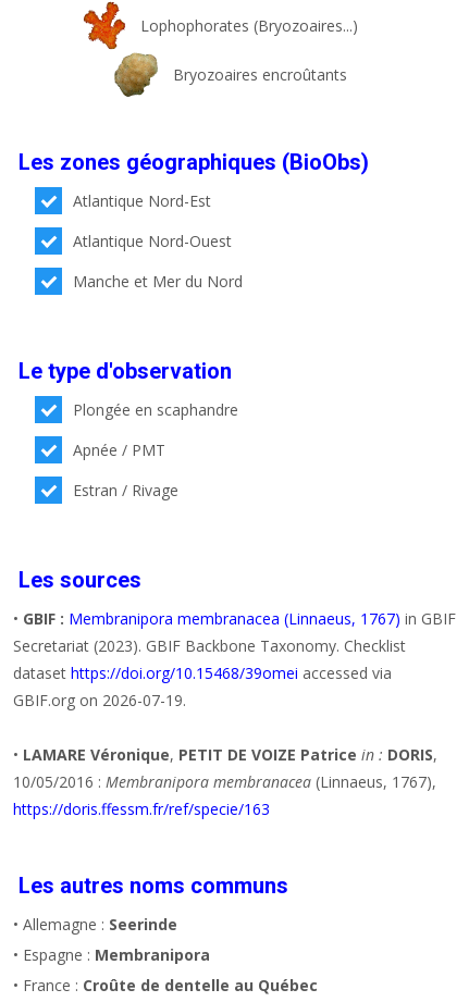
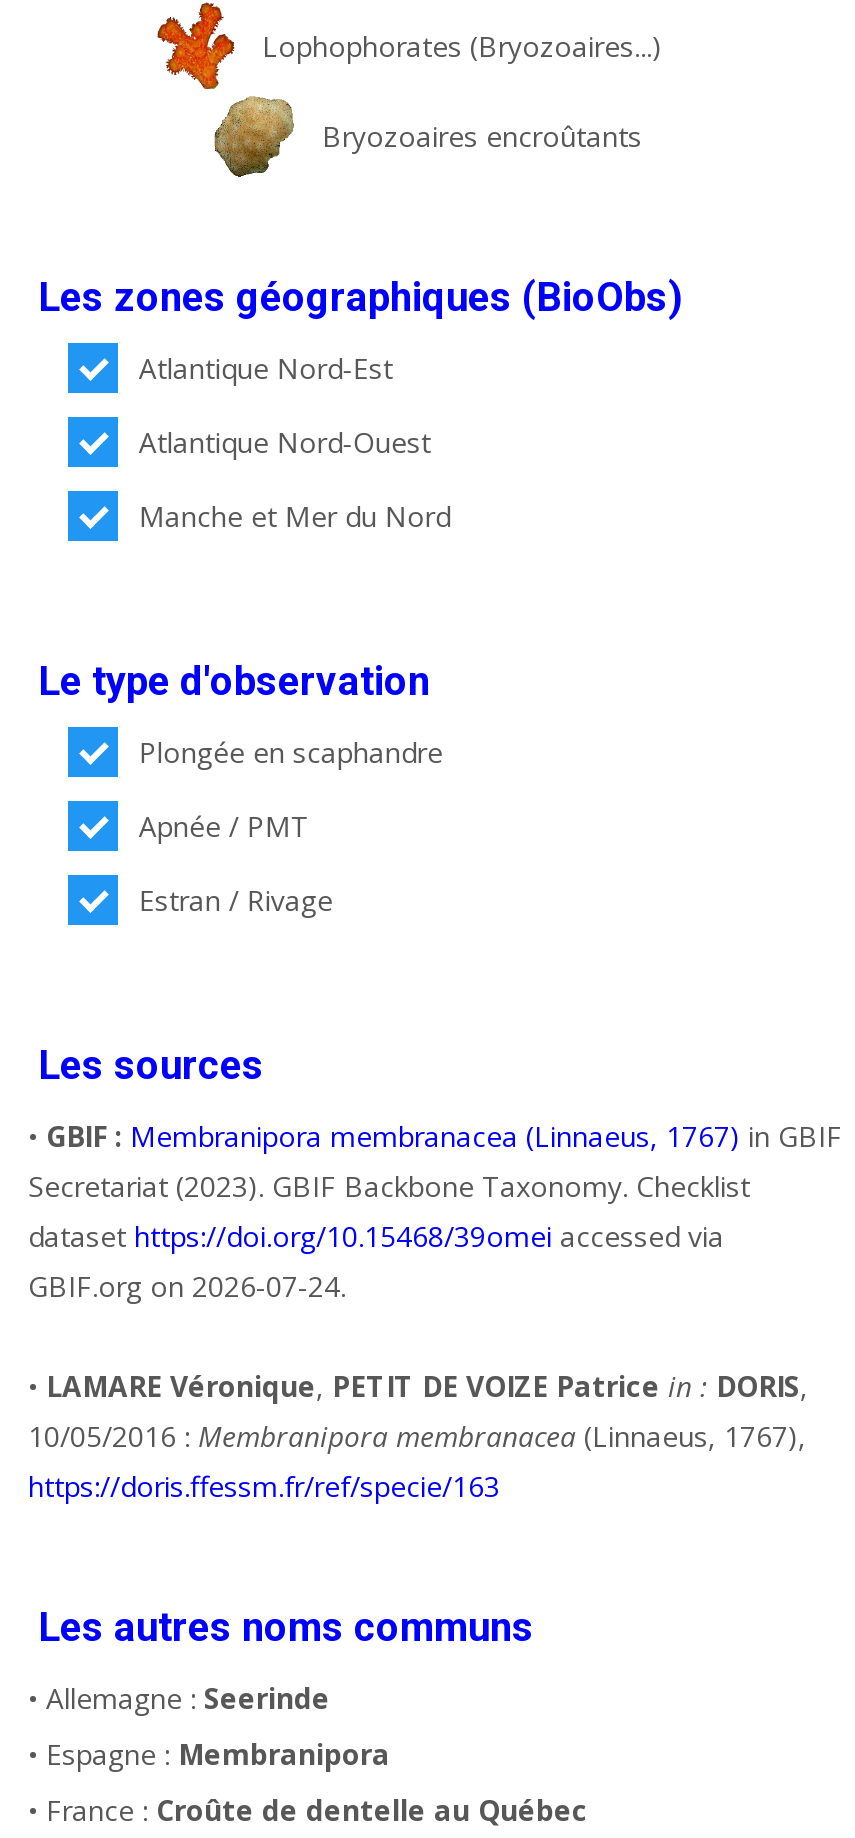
[13,690,186,710] GBIF.org on 2026-07-19. -> [28,1267,346,1305] GBIF.org on 2026-07-24.

